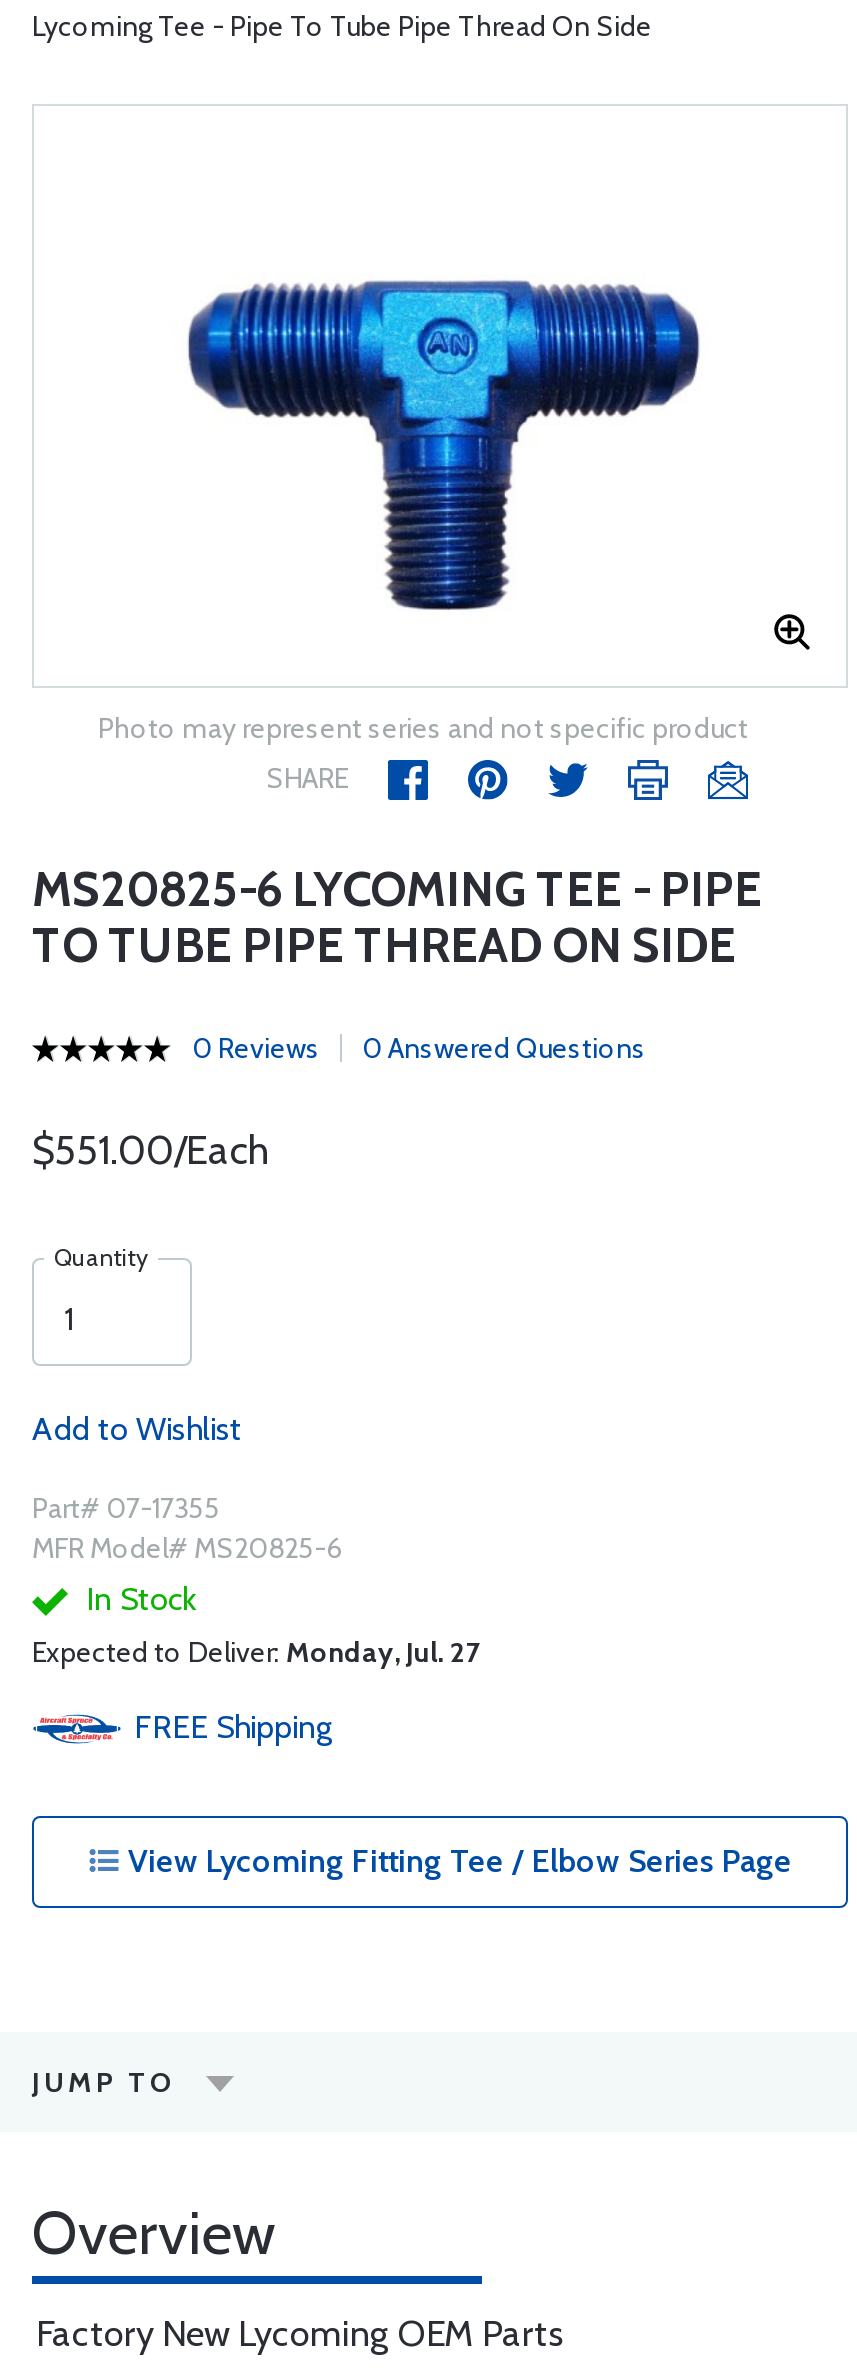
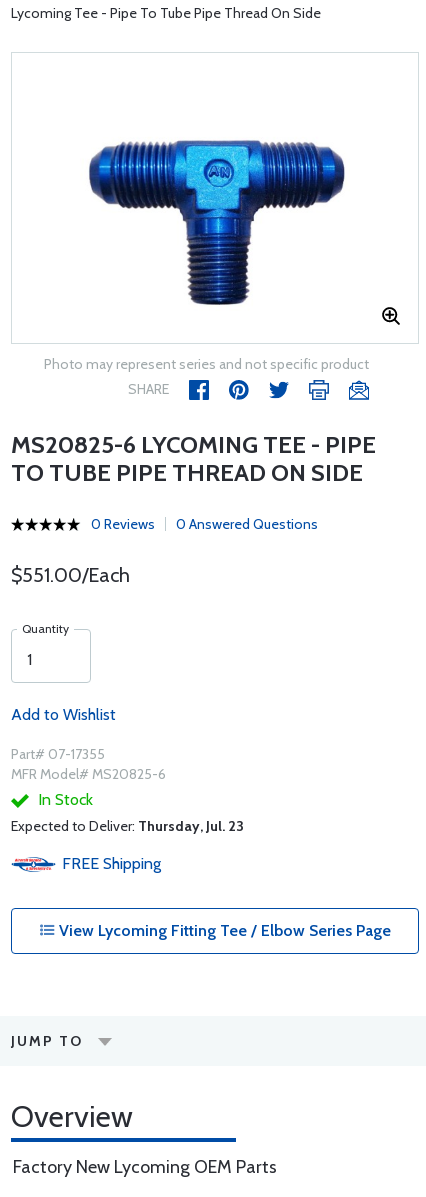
[32,1634,480,1670] Expected to Deliver: Monday, Jul. 27 -> [11,817,244,835] Expected to Deliver: Thursday, Jul. 23

